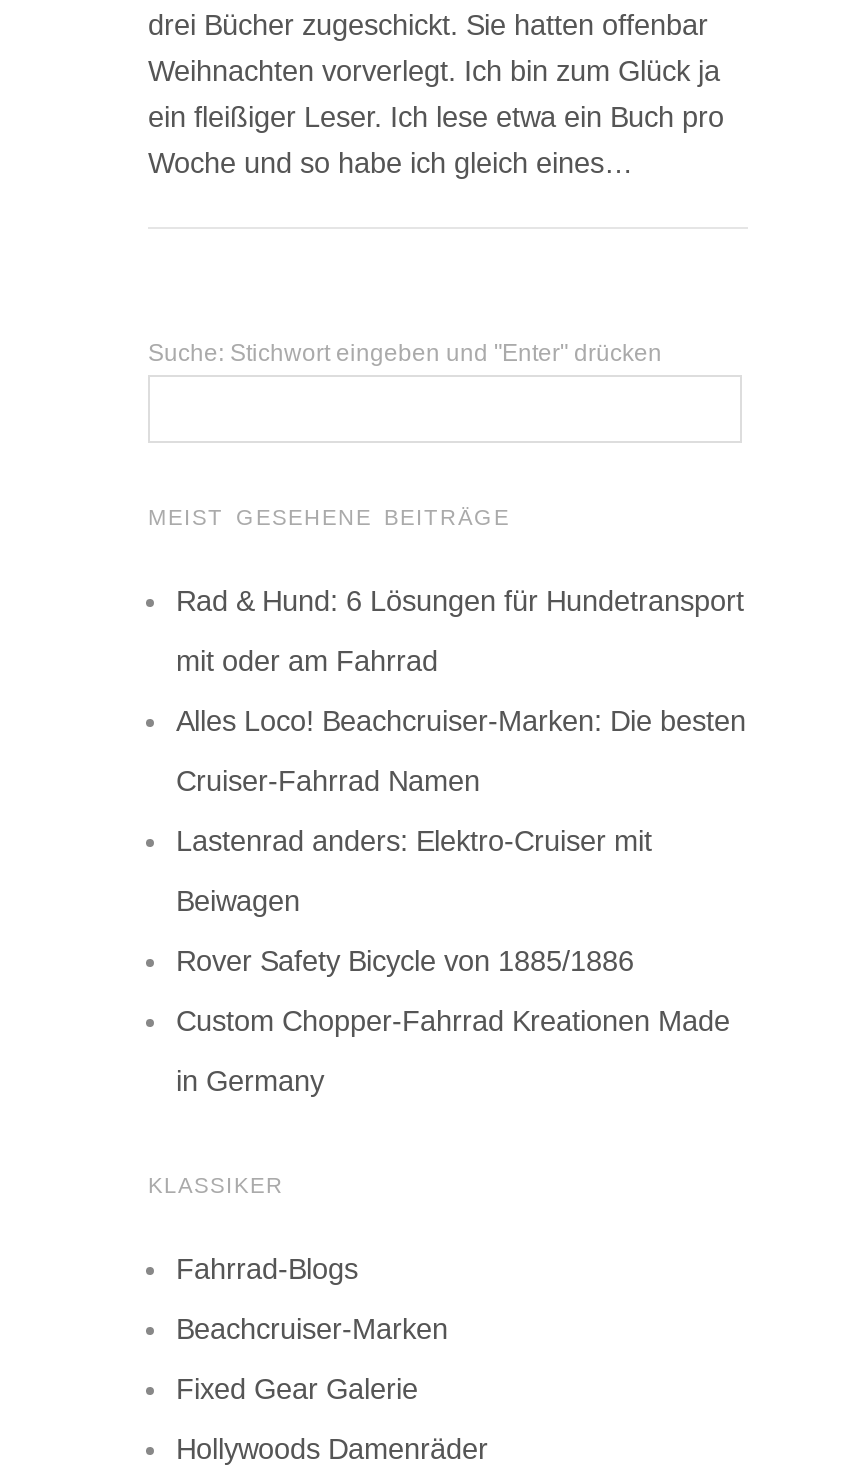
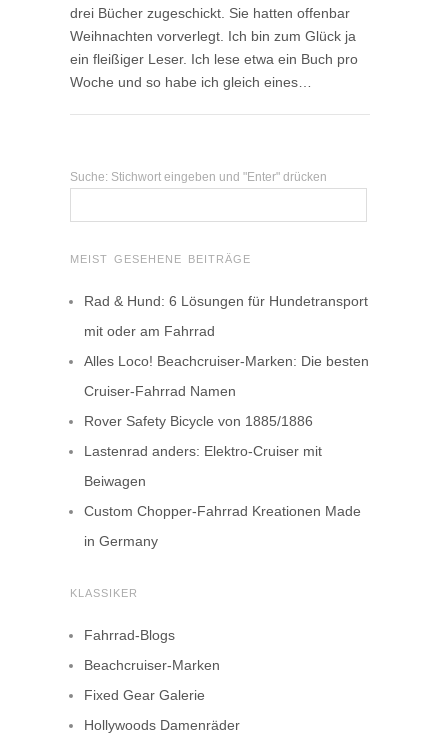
moved [176,824,652,916] -> [84,442,322,488]: Lastenrad anders: Elektro-Cruiser mit | Beiwagen
moved [176,944,634,976] -> [84,412,313,428]: Rover Safety Bicycle von 1885/1886

